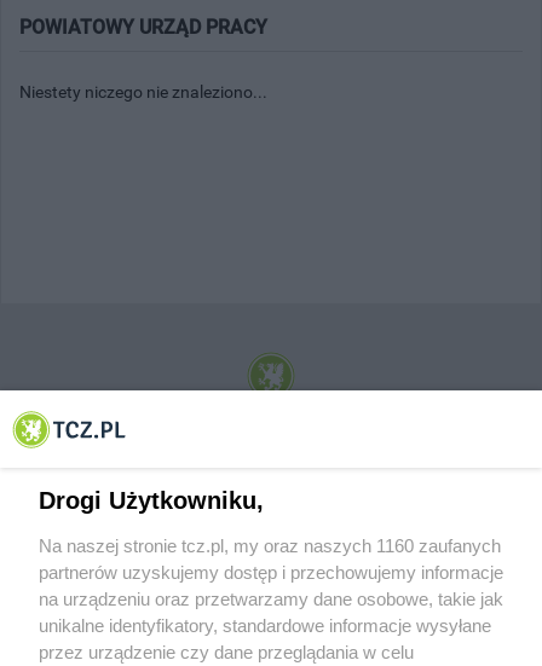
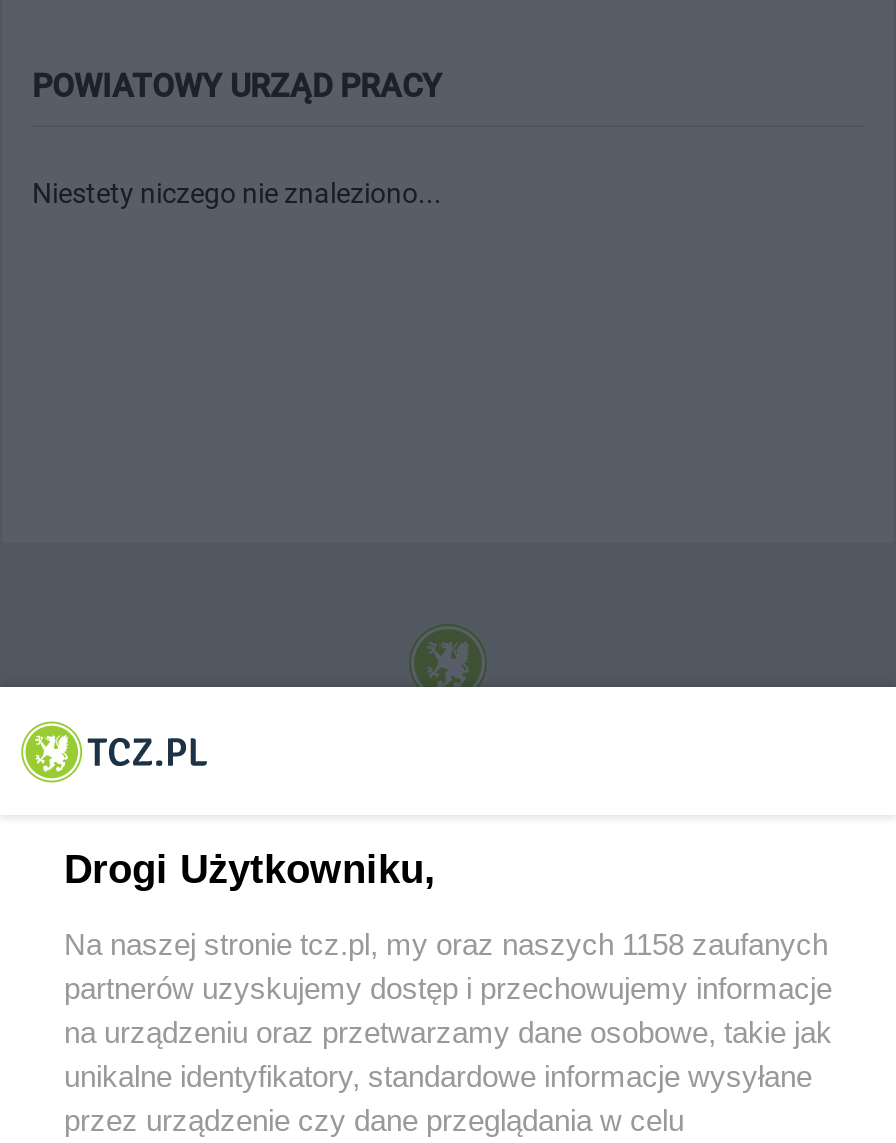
[39,535,501,556] Na naszej stronie tcz.pl, my oraz naszych 1160 zaufanych -> [64,927,828,961] Na naszej stronie tcz.pl, my oraz naszych 1158 zaufanych

